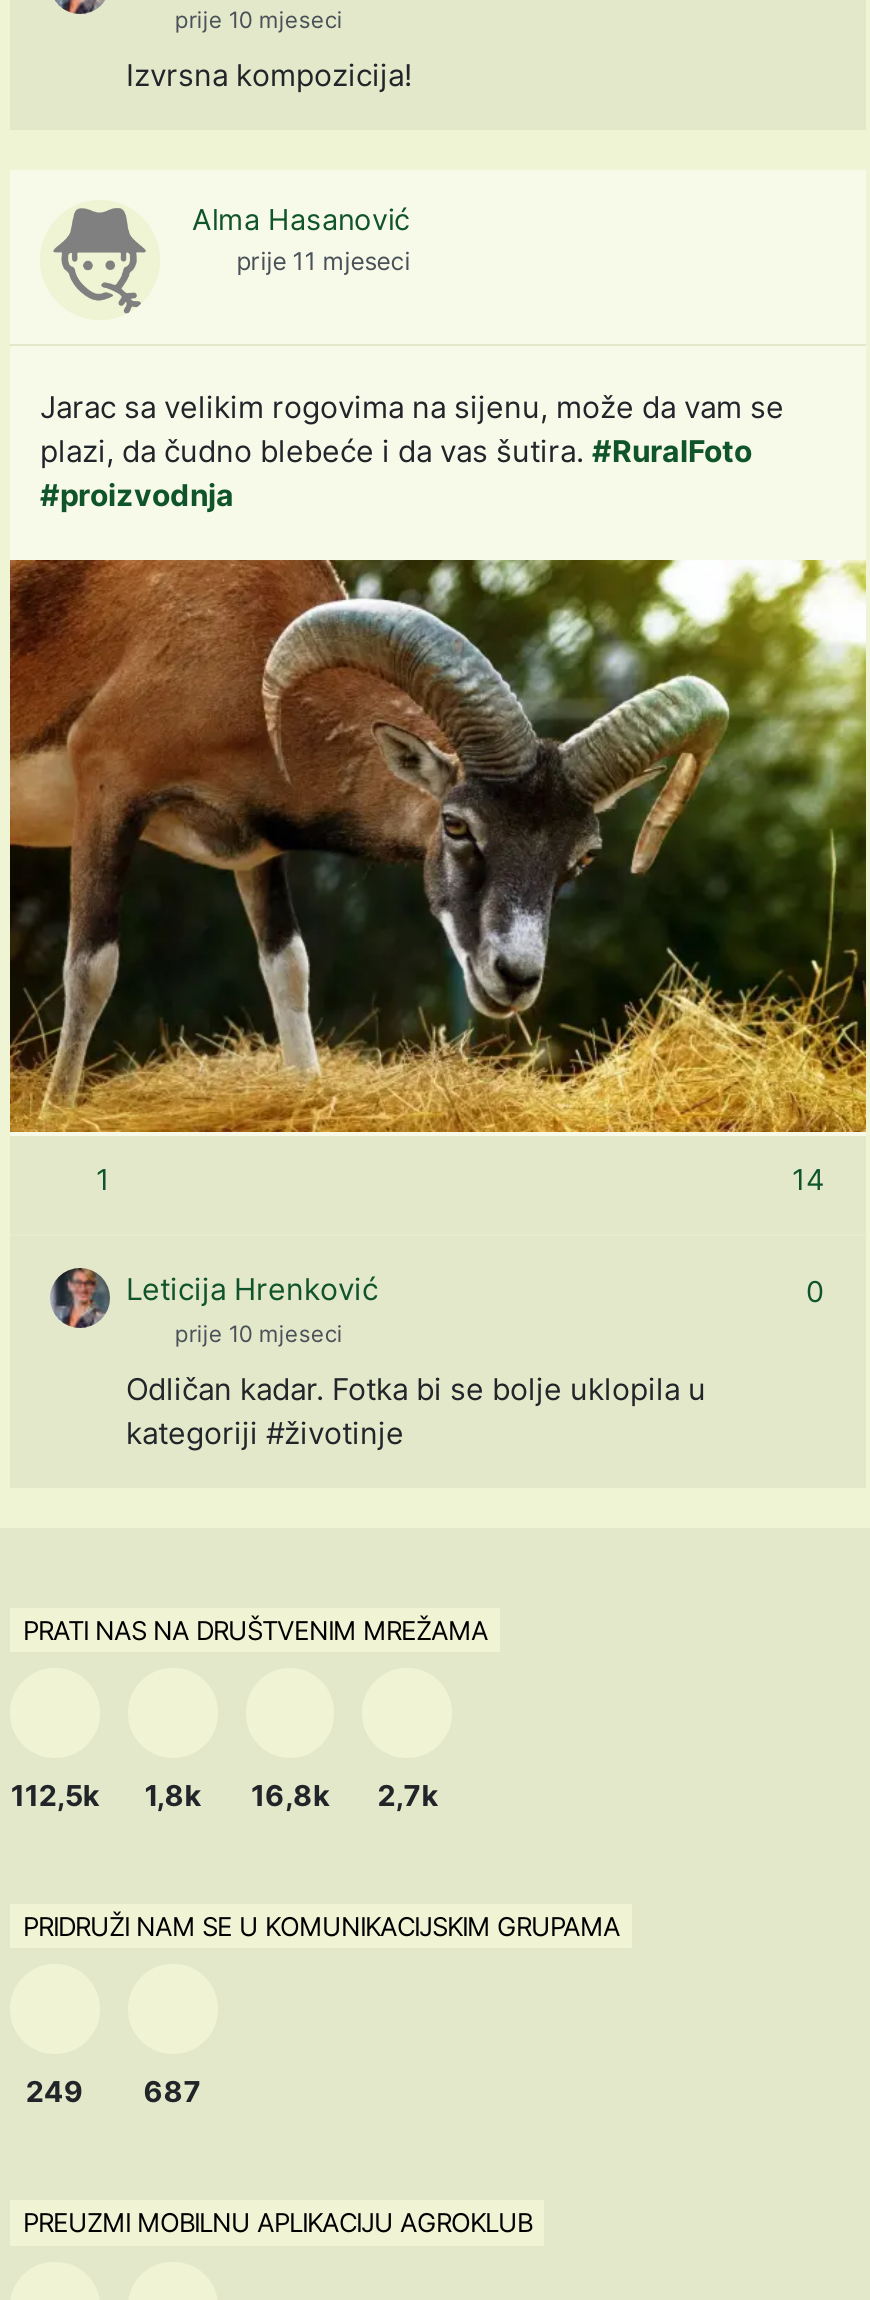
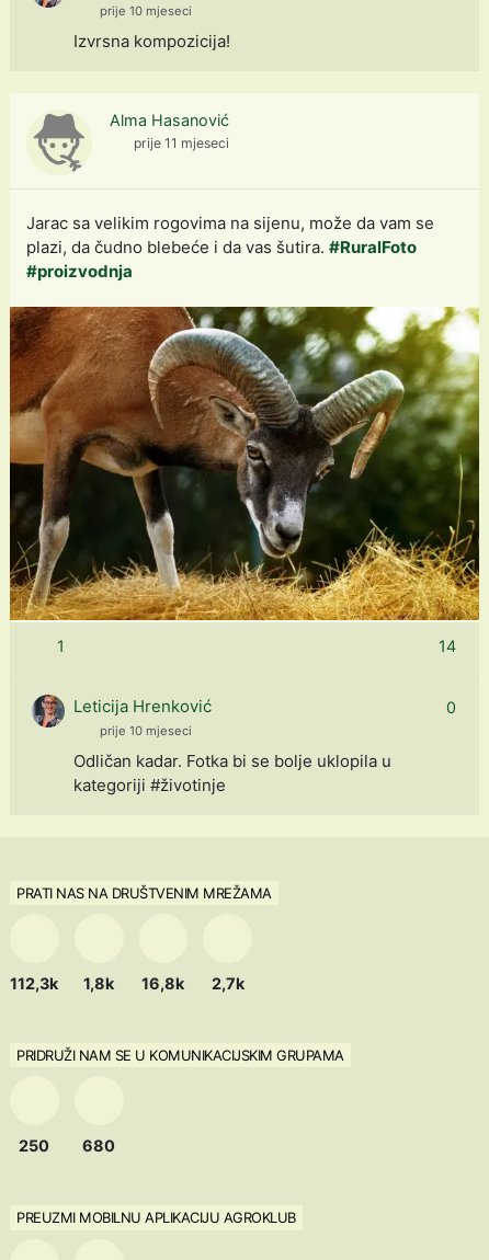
[11,1778,438,1812] 112,5k 1,8k 16,8k 2,7k -> [10,974,244,993] 112,3k 1,8k 16,8k 2,7k
[26,2074,84,2108] 249 -> [19,1136,50,1155] 250
[143,2074,201,2108] 687 -> [82,1136,115,1155] 680

